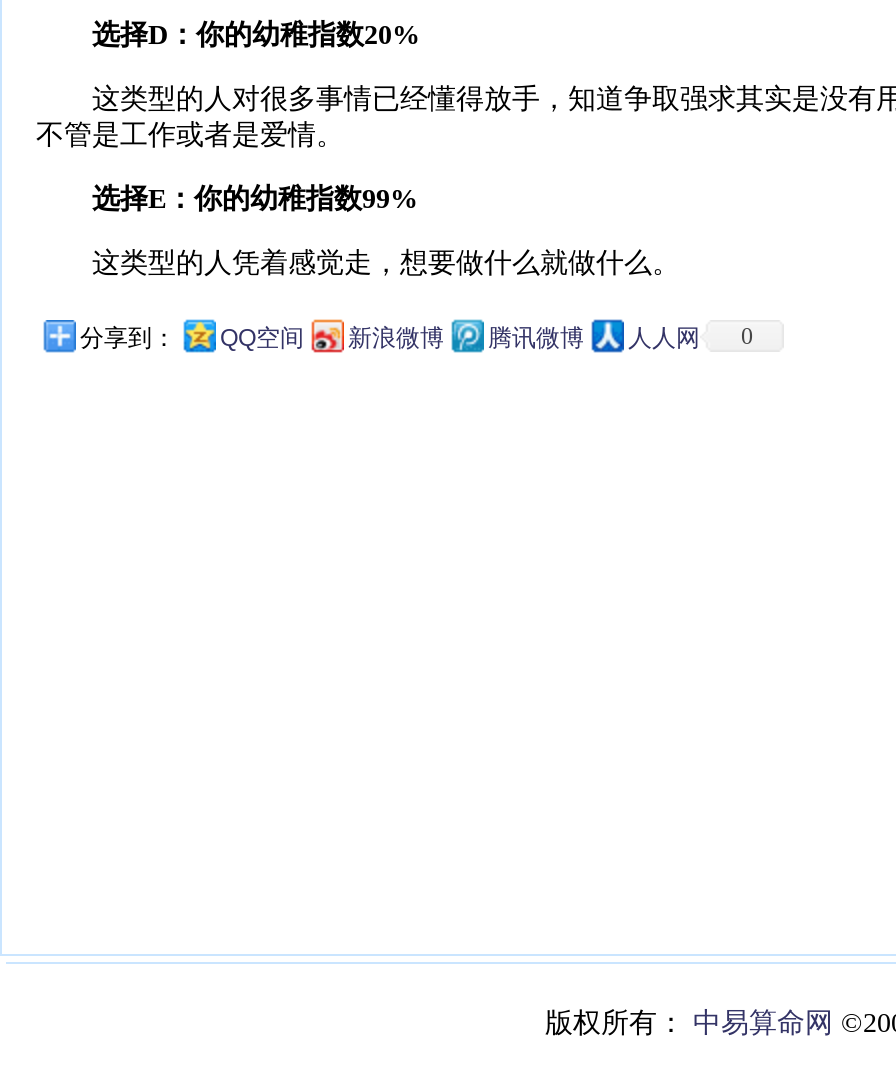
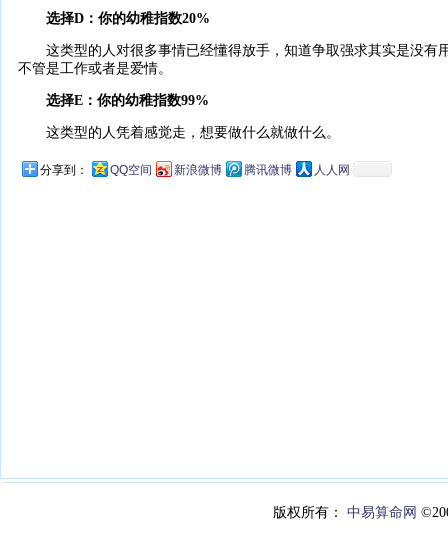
[741,322,753,350] 0 -> none

